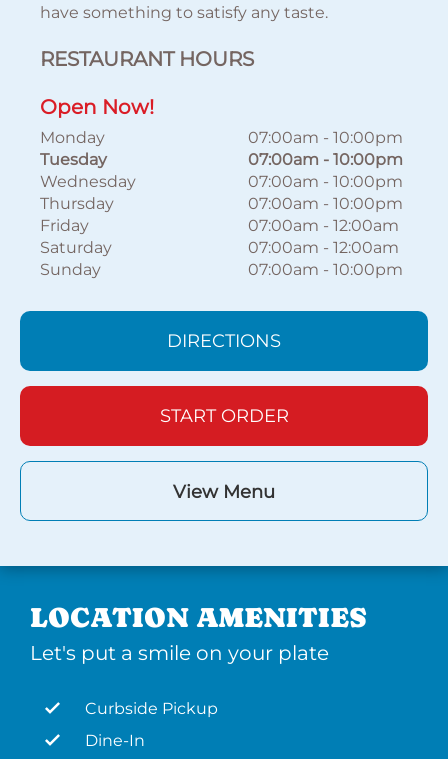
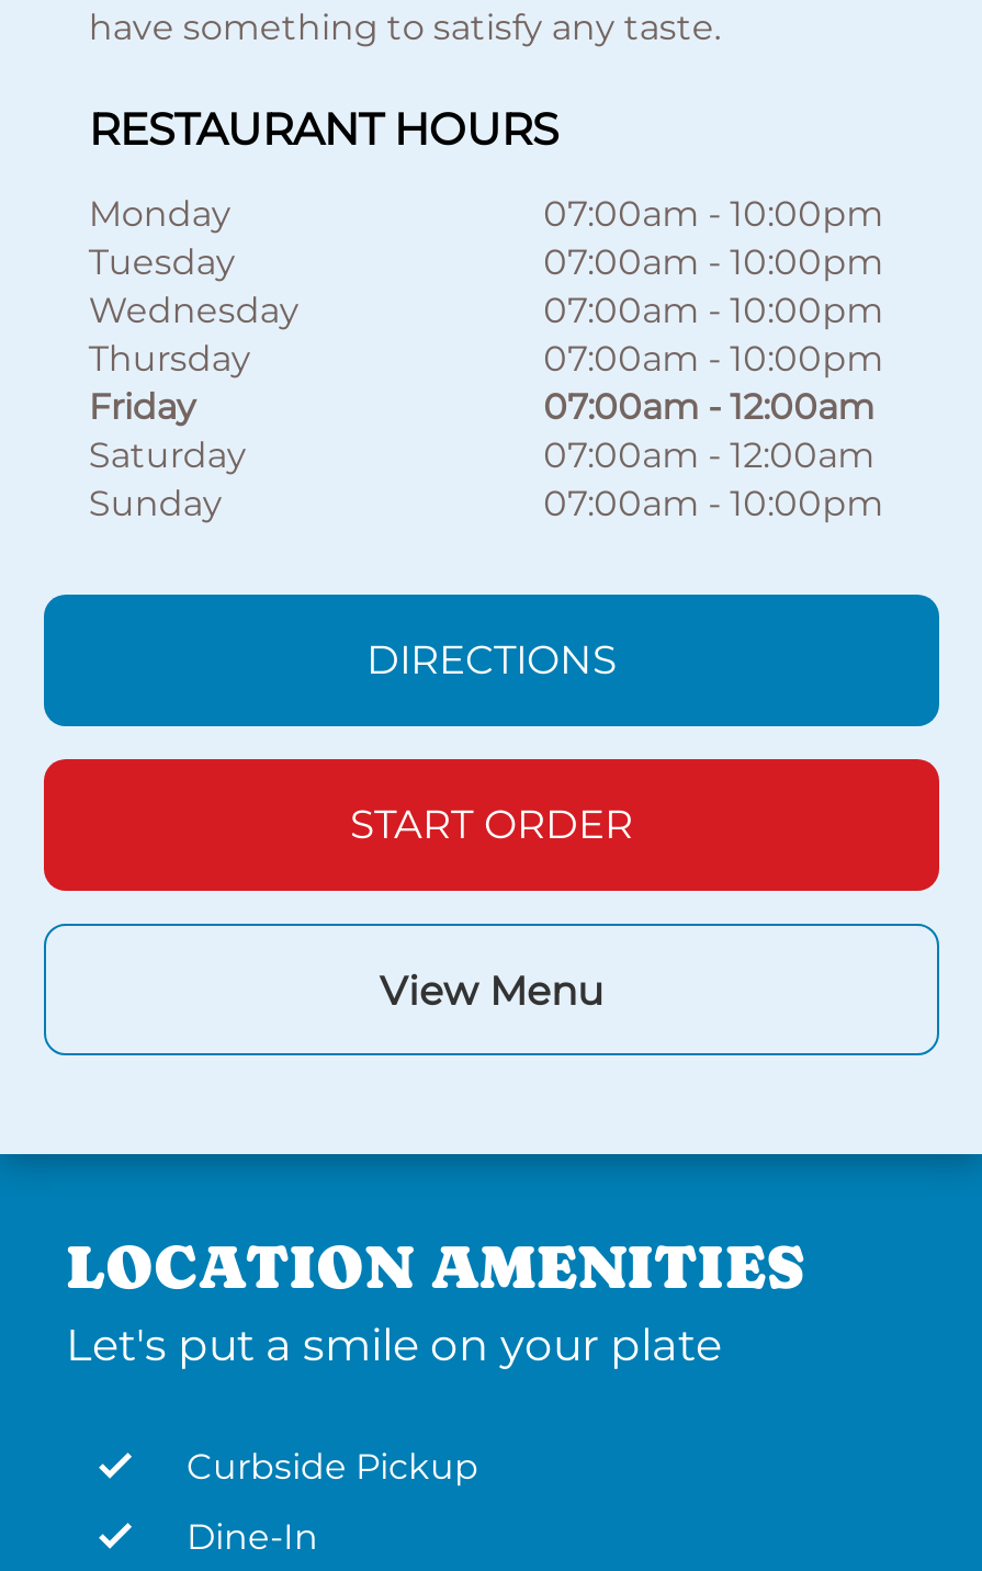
[40,95,154,119] Open Now! -> none

